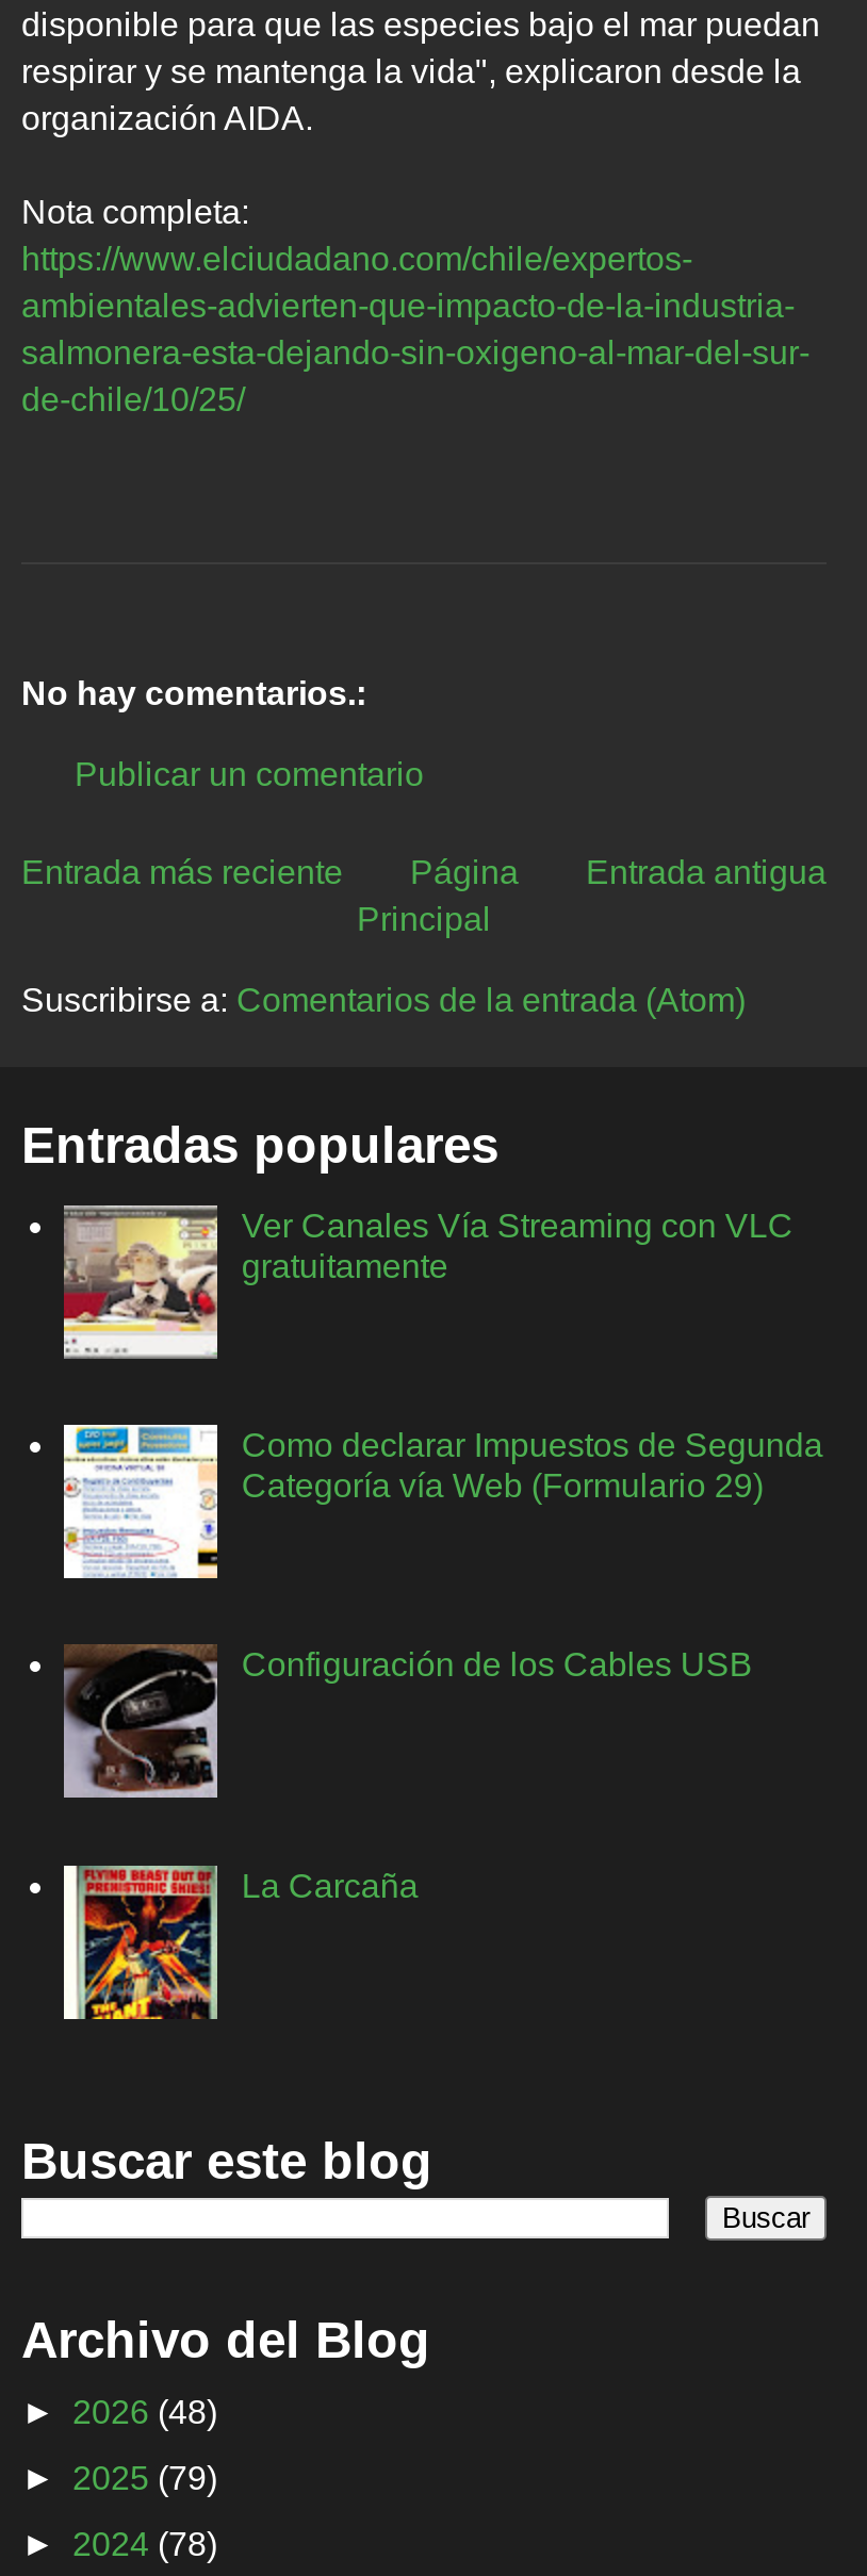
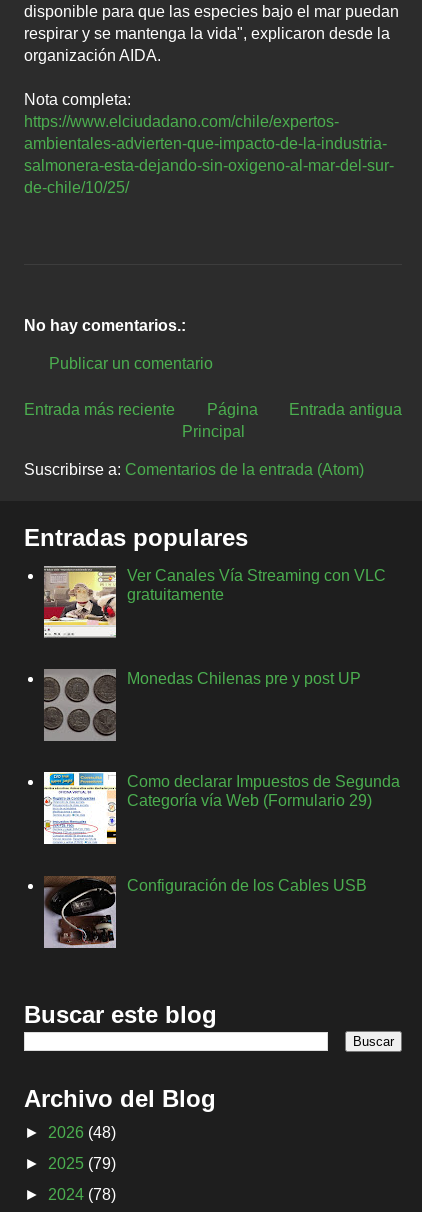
none -> [44,670,361,740] [image] | Monedas Chilenas pre y post UP
moved [62,1423,823,1683] -> [43,771,400,894]: [image] | Como declarar Impuestos de Segunda | Categoría vía Web (Formulario 29) | Configuración de los Cables USB
moved [60,1642,222,1800] -> [42,874,118,948]: [image]
[62,1864,418,2021] [image] | La Carcaña -> none

